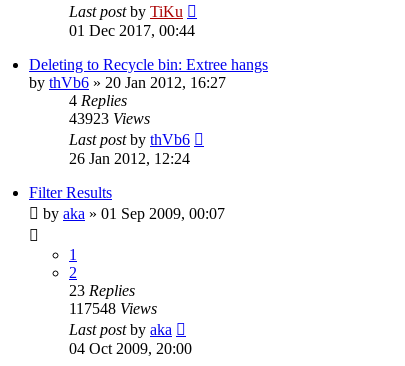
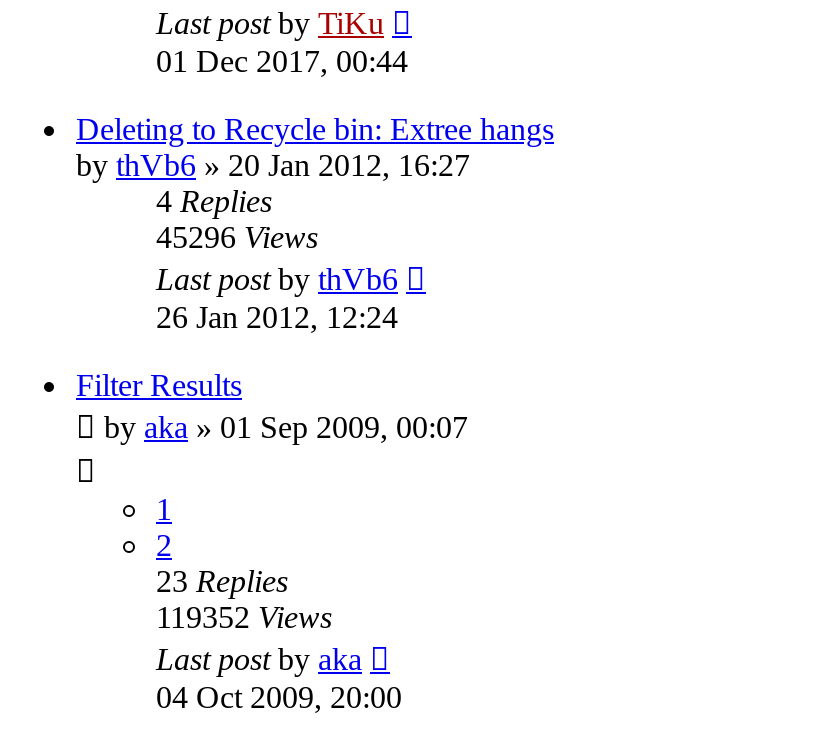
[69,110,150,127] 43923 Views -> [156,220,318,254] 45296 Views
[69,300,157,317] 117548 Views -> [156,600,332,634] 119352 Views

